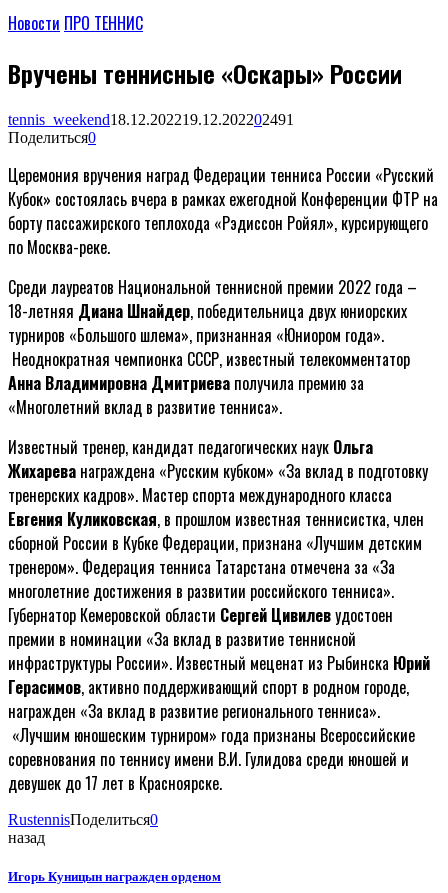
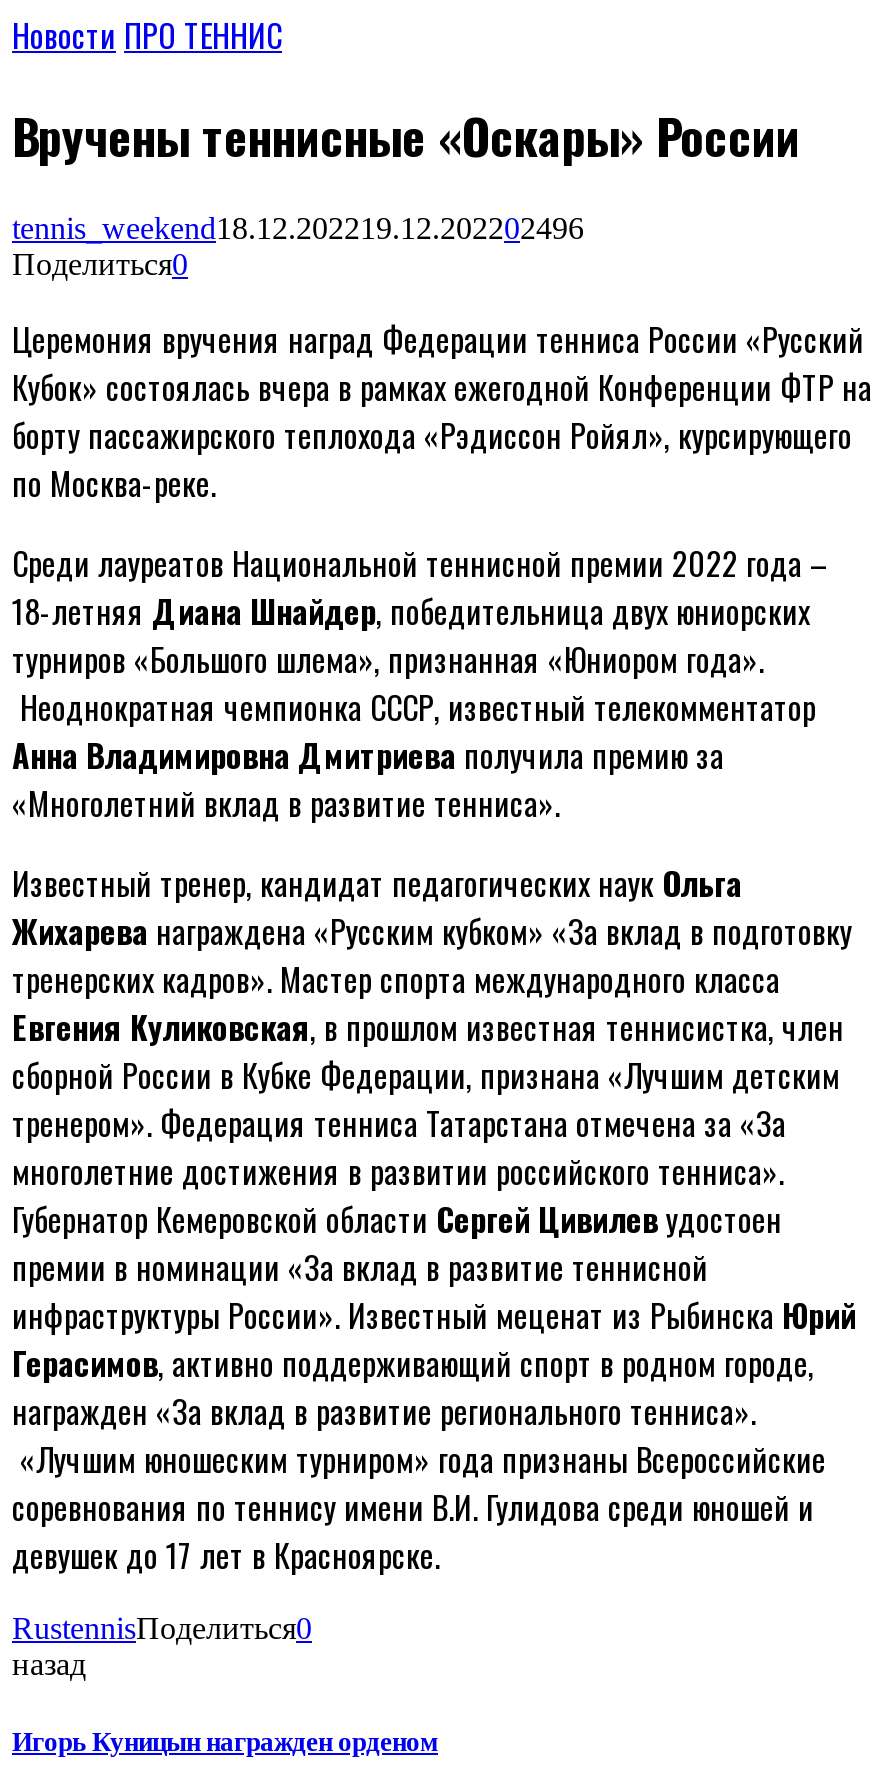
[8,111,294,128] tennis_weekend18.12.202219.12.202202491 -> [12,211,584,245] tennis_weekend18.12.202219.12.202202496

